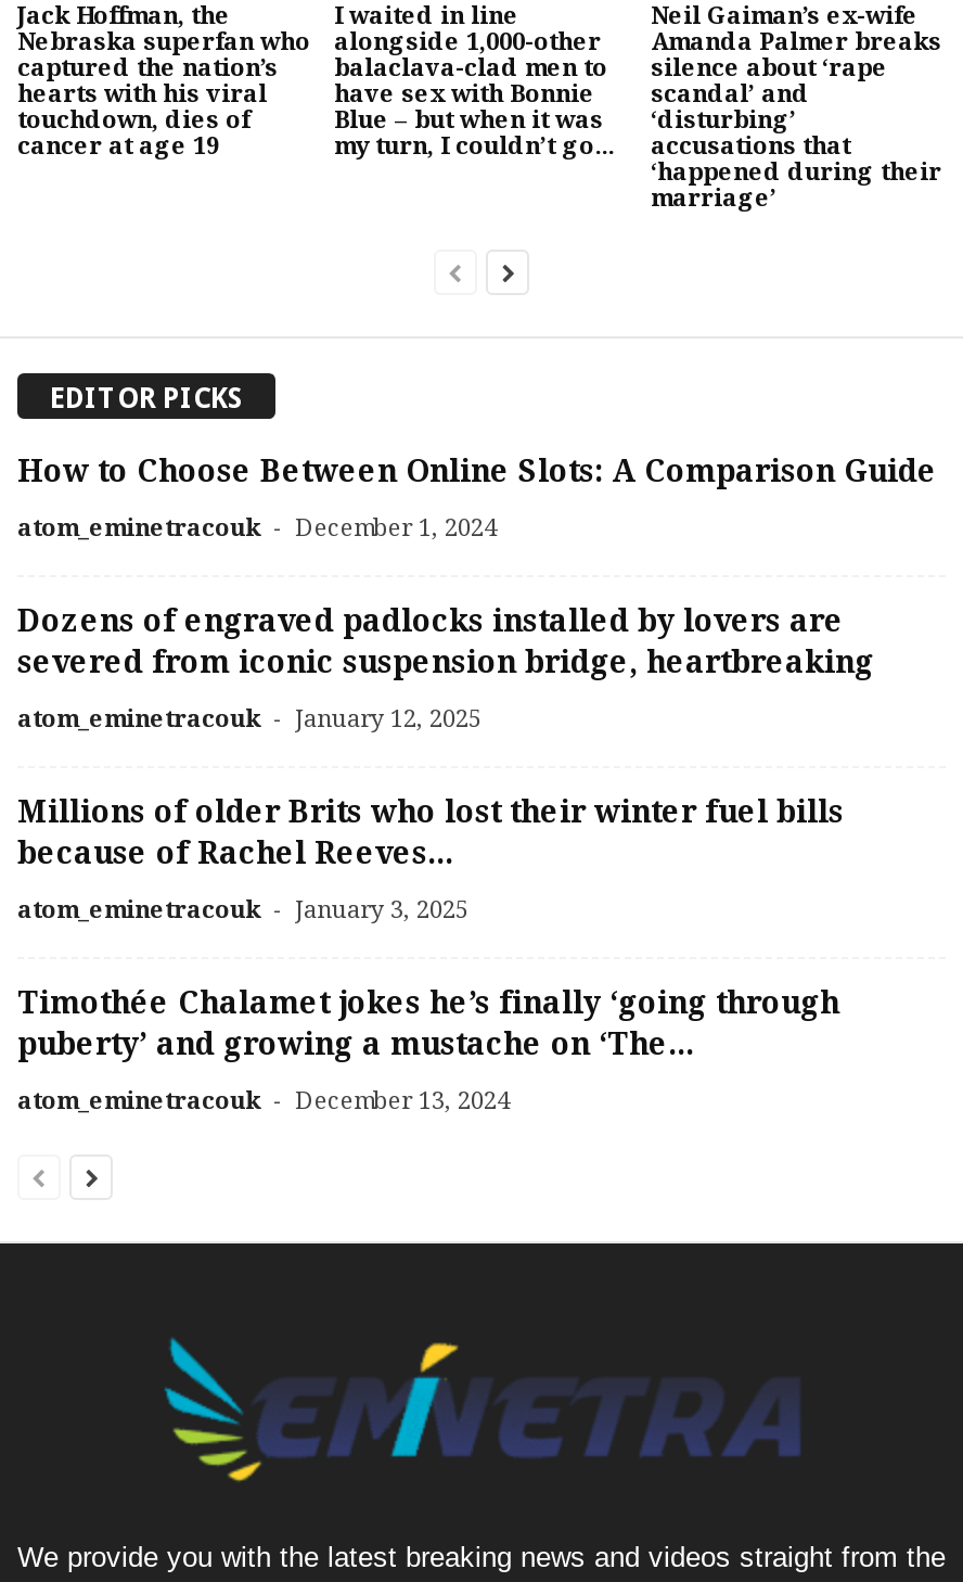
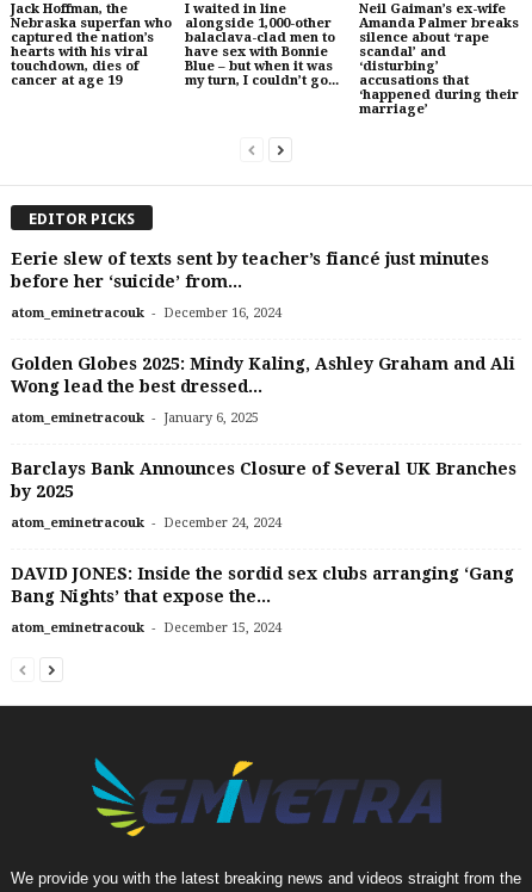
[17,454,937,488] How to Choose Between Online Slots: A Comparison Guide -> [11,249,489,291] Eerie slew of texts sent by teacher’s fiancé just minutes | before her ‘suicide’ from...
[17,510,497,543] atom_eminetracouk - December 1, 2024 -> [11,303,282,321] atom_eminetracouk - December 16, 2024
[17,604,874,679] Dozens of engraved padlocks installed by lovers are | severed from iconic suspension bridge, heartbreaking -> [11,354,515,396] Golden Globes 2025: Mindy Kaling, Ashley Graham and Ali | Wong lead the best dressed...
[17,701,481,734] atom_eminetracouk - January 12, 2025 -> [11,408,259,426] atom_eminetracouk - January 6, 2025
[17,794,844,870] Millions of older Brits who lost their winter fuel bills | because of Rachel Reeves... -> [11,459,516,501] Barclays Bank Announces Closure of Several UK Branches | by 2025
[17,892,468,925] atom_eminetracouk - January 3, 2025 -> [11,513,282,531] atom_eminetracouk - December 24, 2024
[17,985,839,1061] Timothée Chalamet jokes he’s finally ‘going through | puberty’ and growing a mustache on ‘The... -> [11,564,514,606] DAVID JONES: Inside the sordid sex clubs arranging ‘Gang | Bang Nights’ that expose the...
[17,1083,510,1116] atom_eminetracouk - December 13, 2024 -> [11,618,282,636] atom_eminetracouk - December 15, 2024

